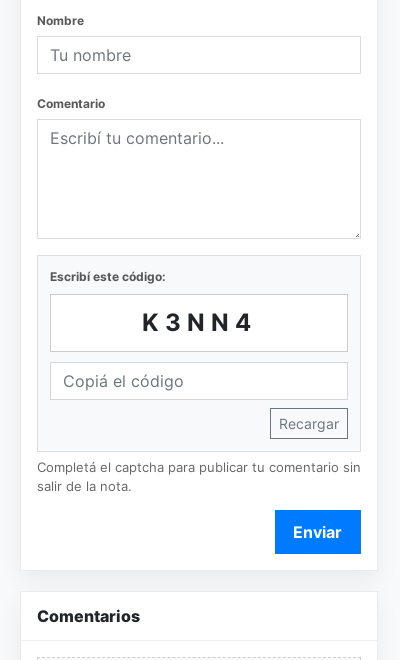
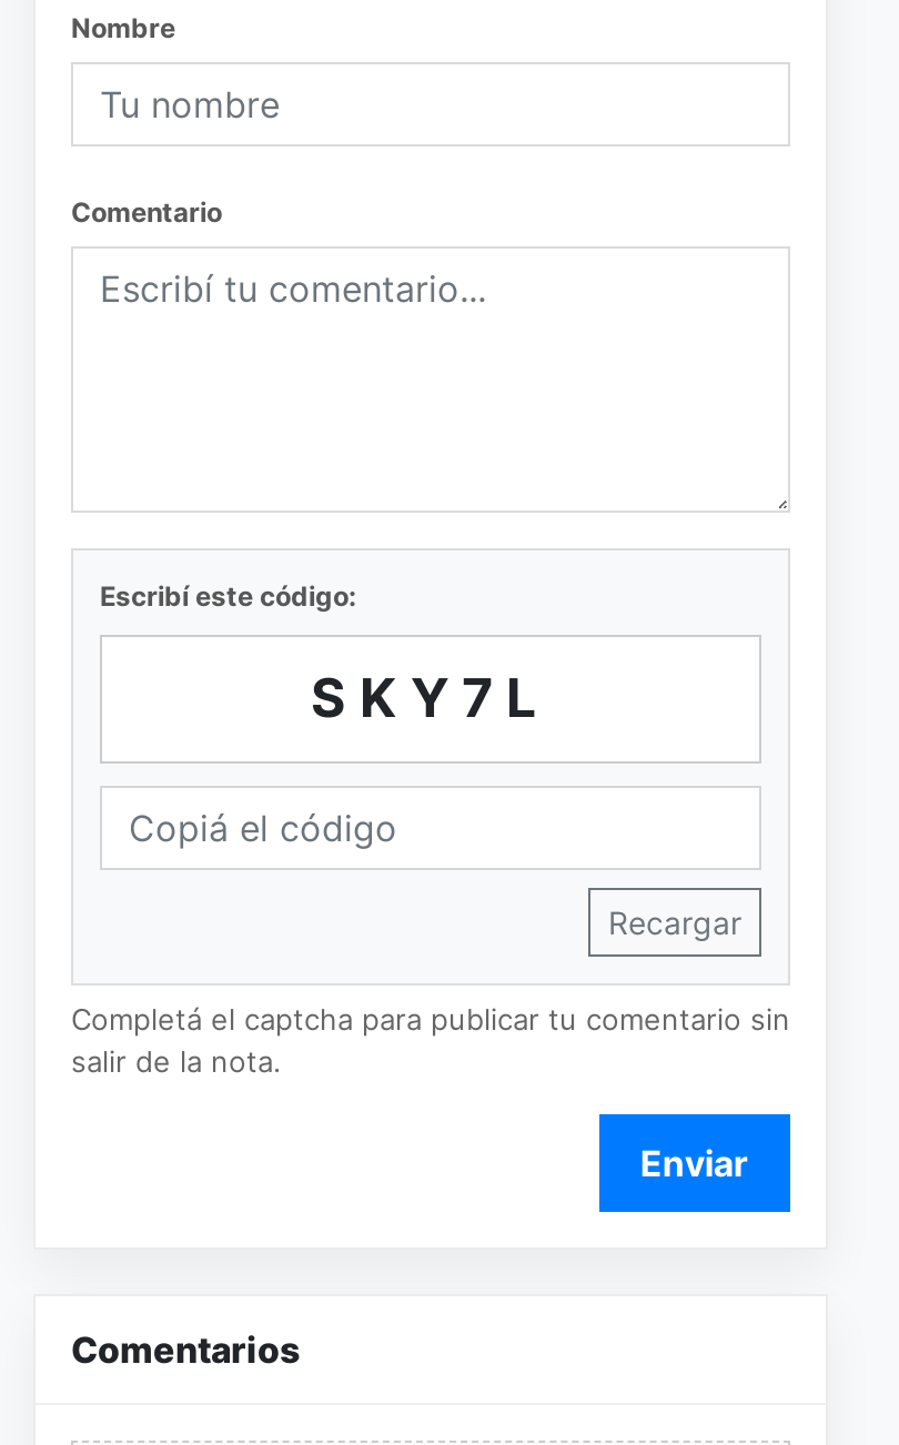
[141,308,256,337] K3NN4 -> [311,666,550,730] SKY7L

